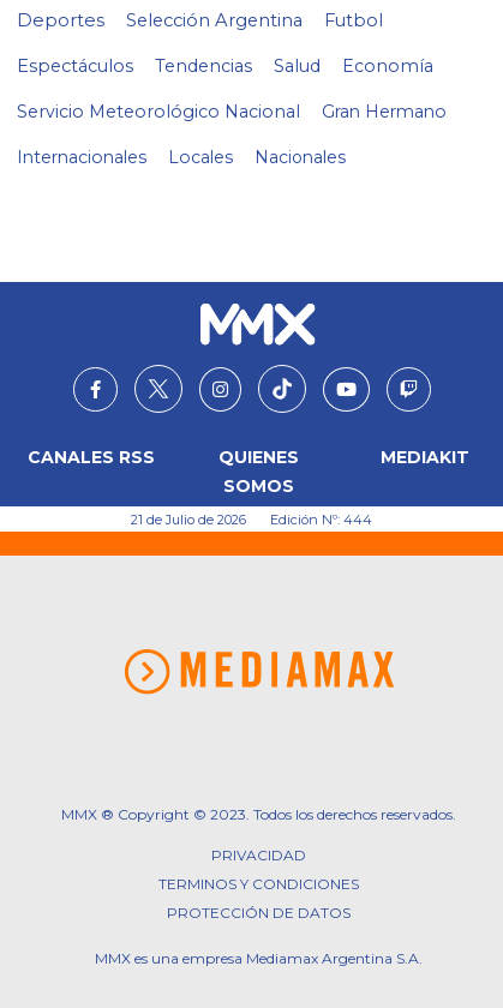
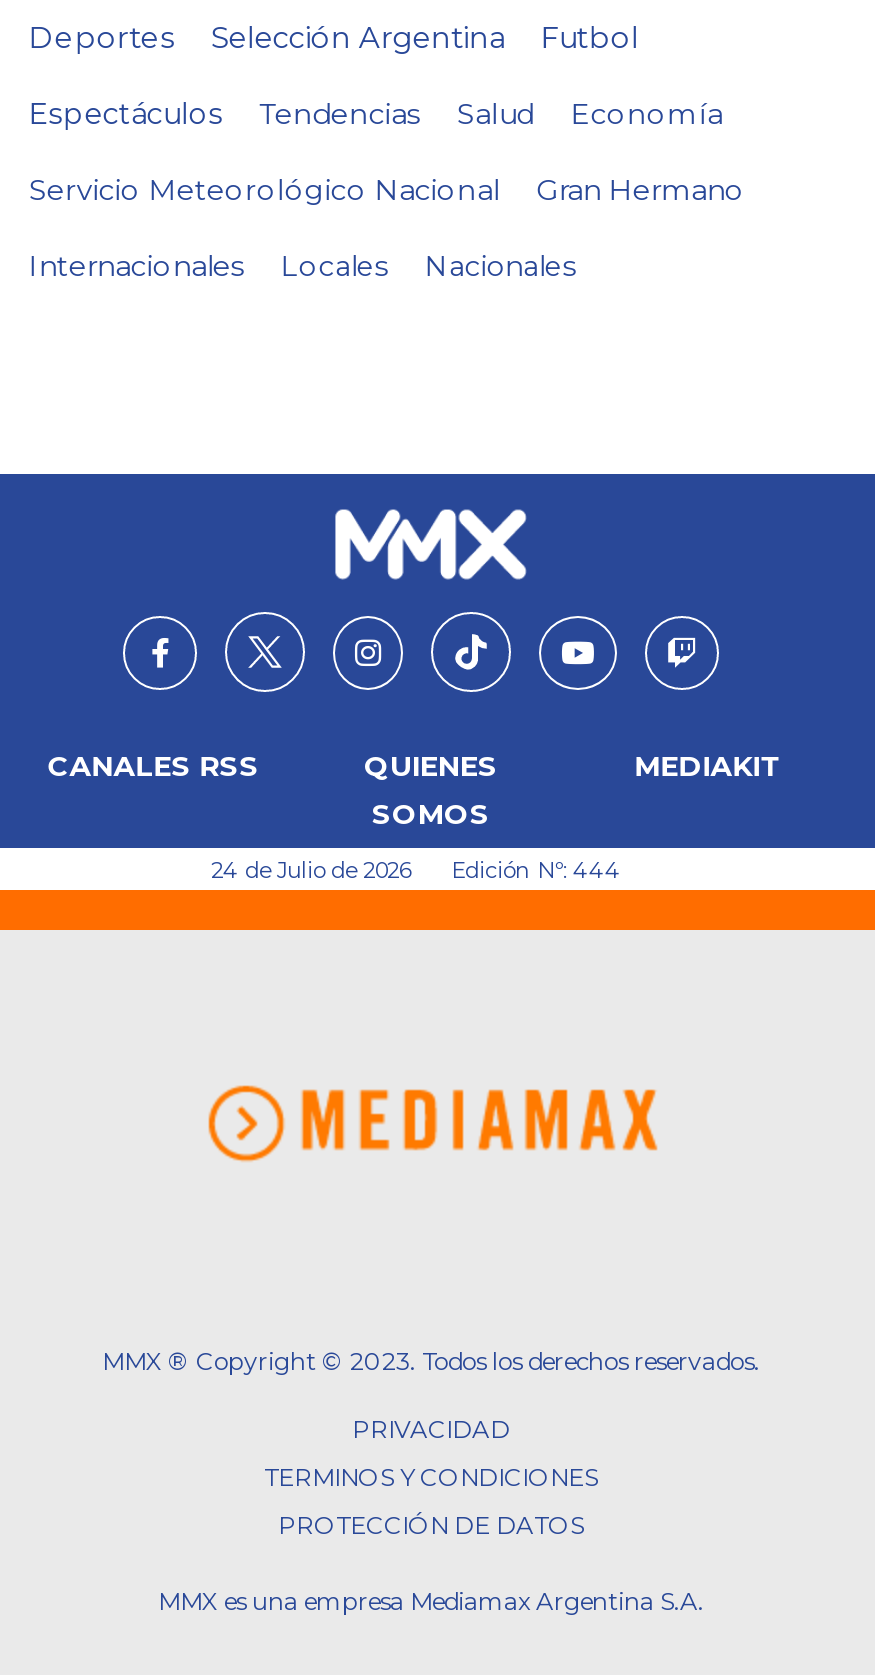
[131,511,372,528] 21 de Julio de 2026 Edición Nº: 444 -> [211,856,621,884] 24 de Julio de 2026 Edición Nº: 444

